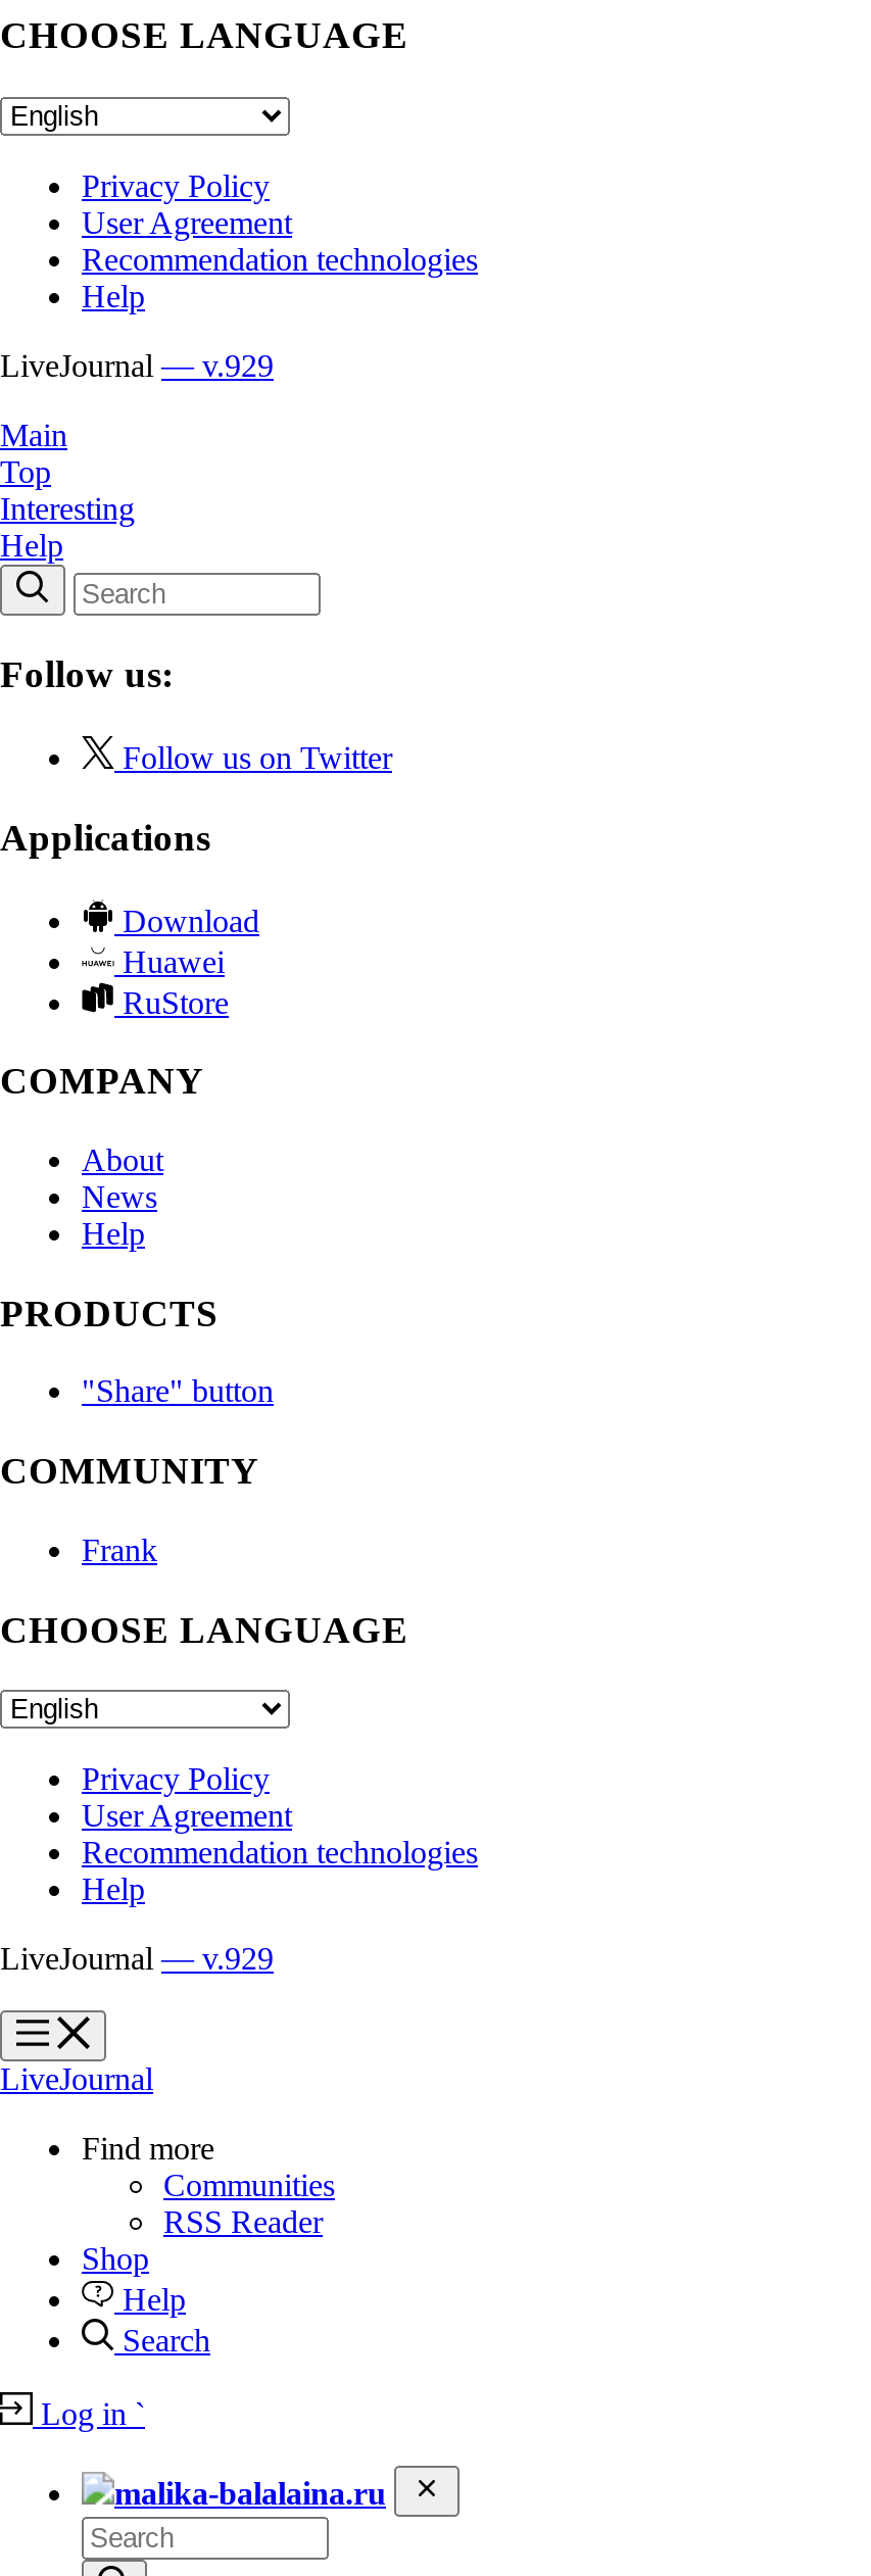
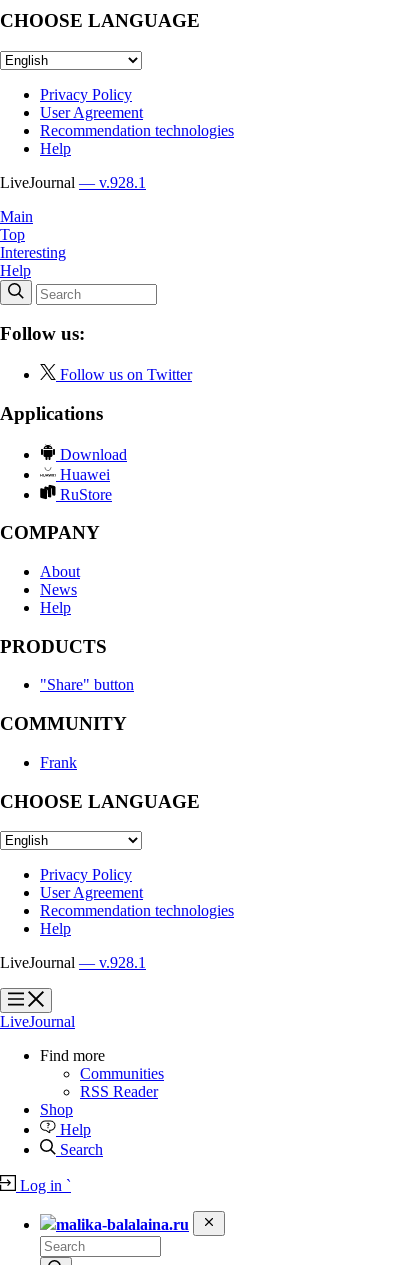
[0,347,274,382] LiveJournal — v.929 -> [0,174,146,191] LiveJournal — v.928.1
[0,1941,274,1976] LiveJournal — v.929 -> [0,954,146,971] LiveJournal — v.928.1

